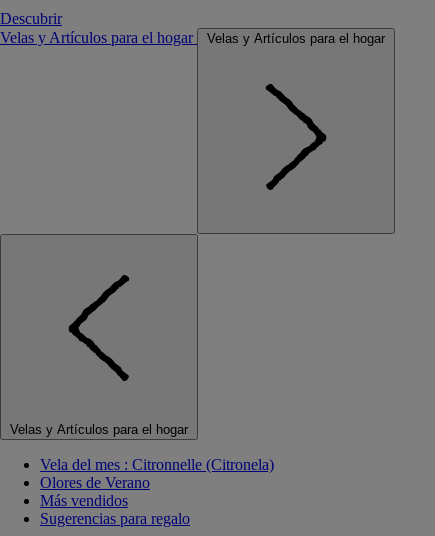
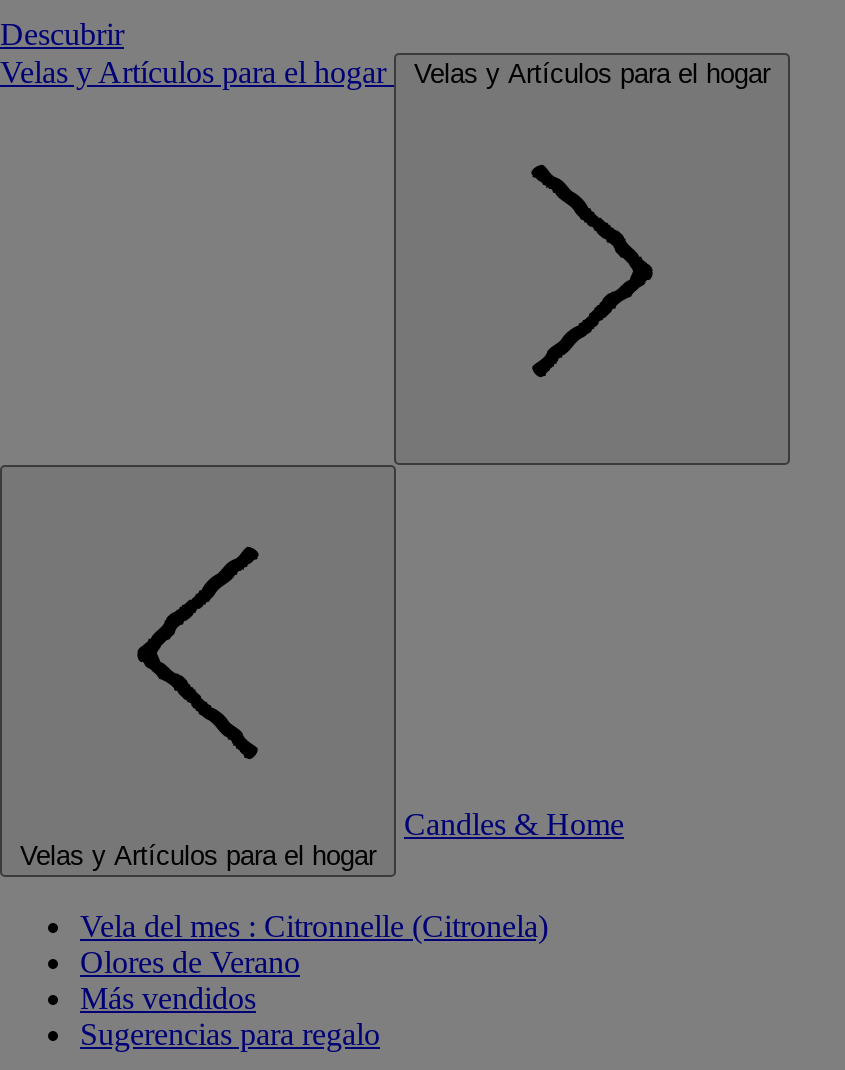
none -> [404,807,624,841] Candles & Home

